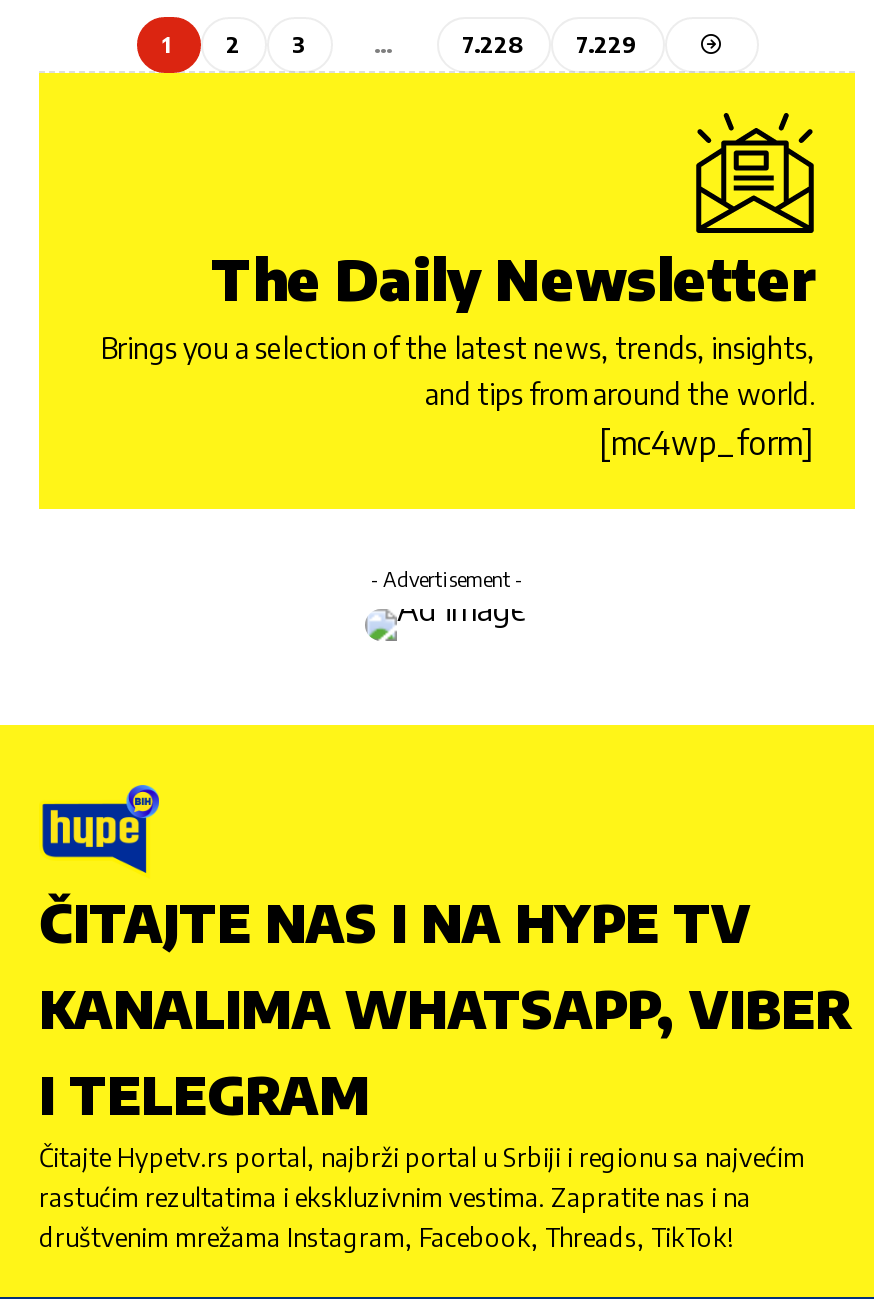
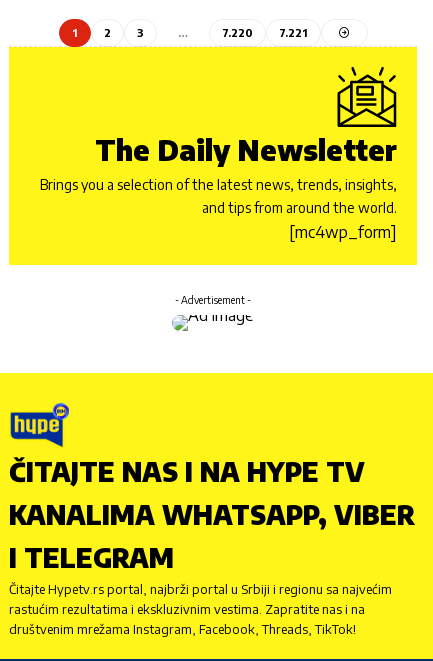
[462,31,524,57] 7.228 -> [221,26,252,39] 7.220
[576,31,638,57] 7.229 -> [278,26,307,39] 7.221

